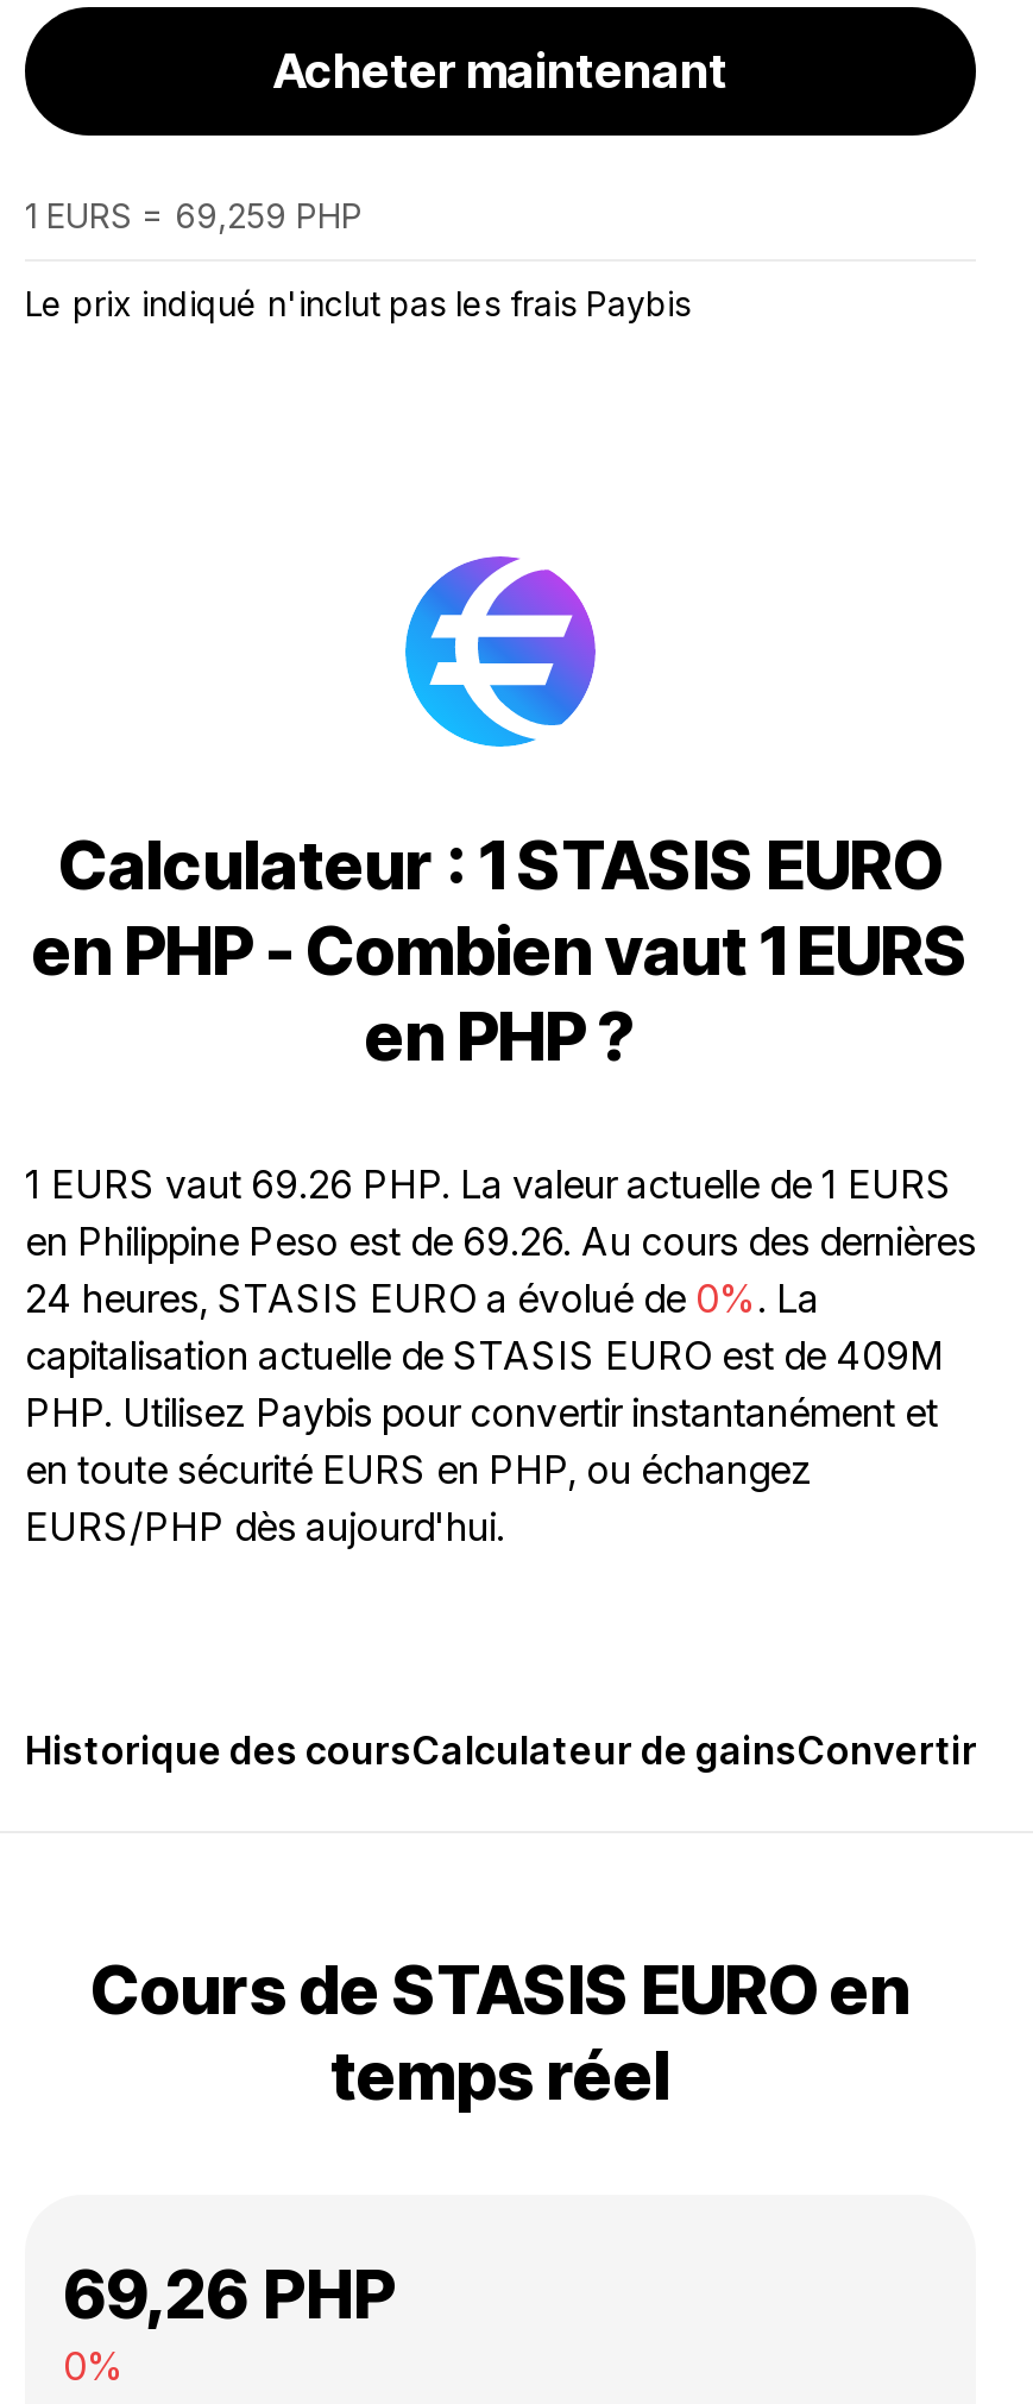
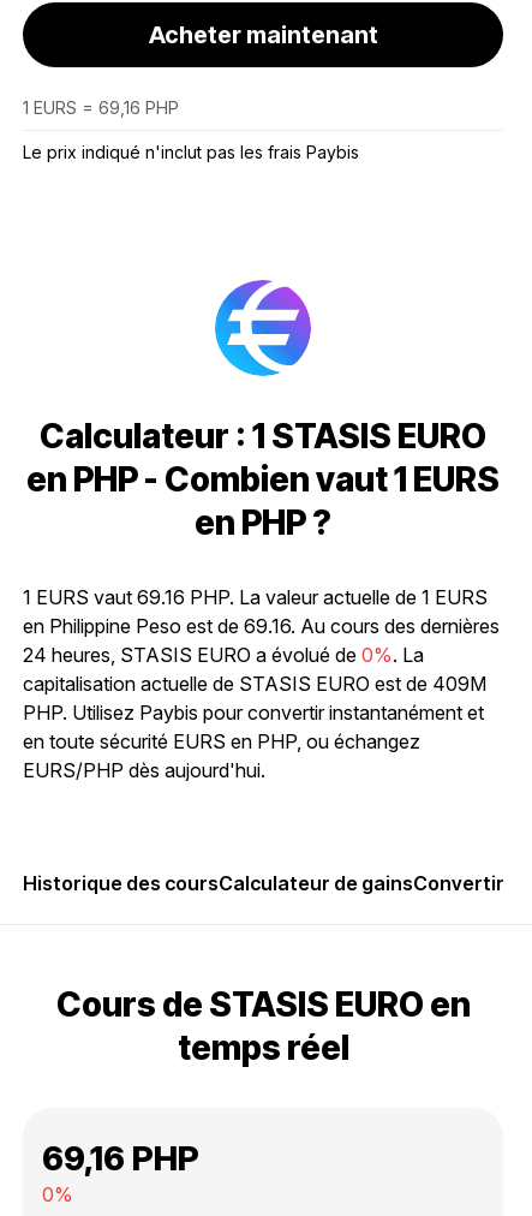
[25,195,363,235] 1 EURS = 69,259 PHP -> [23,97,179,118] 1 EURS = 69,16 PHP
[25,1160,952,1208] 1 EURS vaut 69.26 PHP. La valeur actuelle de 1 EURS -> [23,585,488,609] 1 EURS vaut 69.16 PHP. La valeur actuelle de 1 EURS
[25,1217,976,1265] en Philippine Peso est de 69.26. Au cours des dernières -> [23,614,500,638] en Philippine Peso est de 69.16. Au cours des dernières
[63,2254,396,2335] 69,26 PHP -> [42,1138,199,1179] 69,16 PHP

